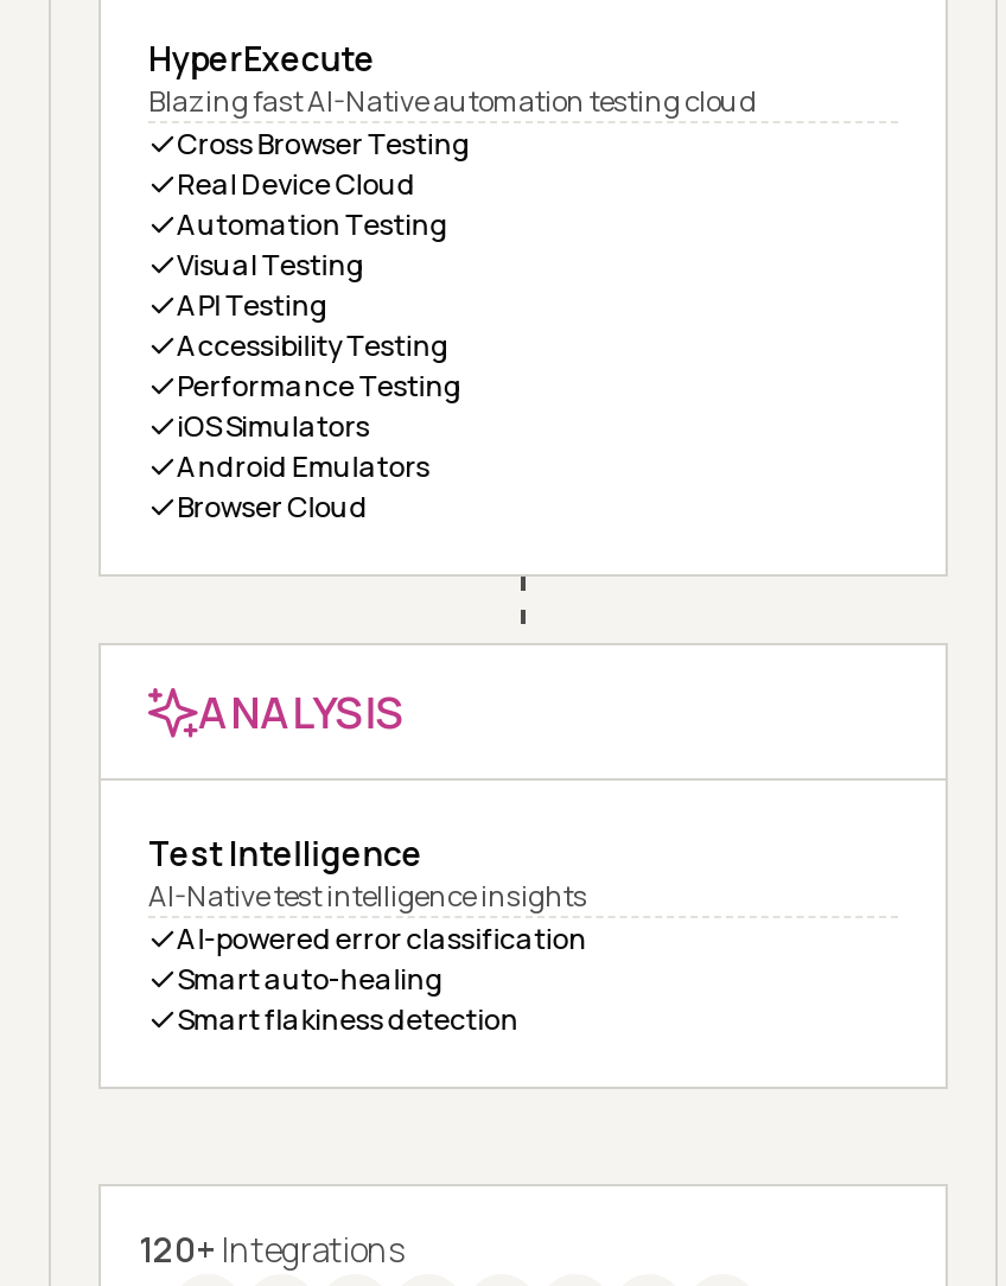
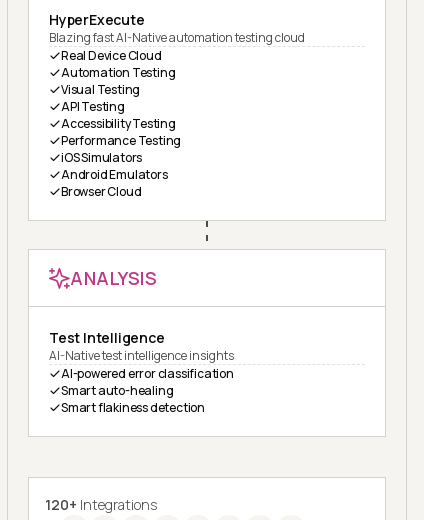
[177,124,470,164] Cross Browser Testing -> none

